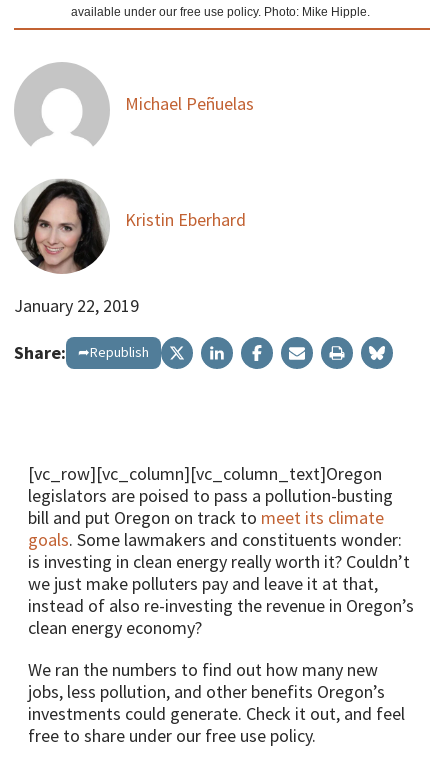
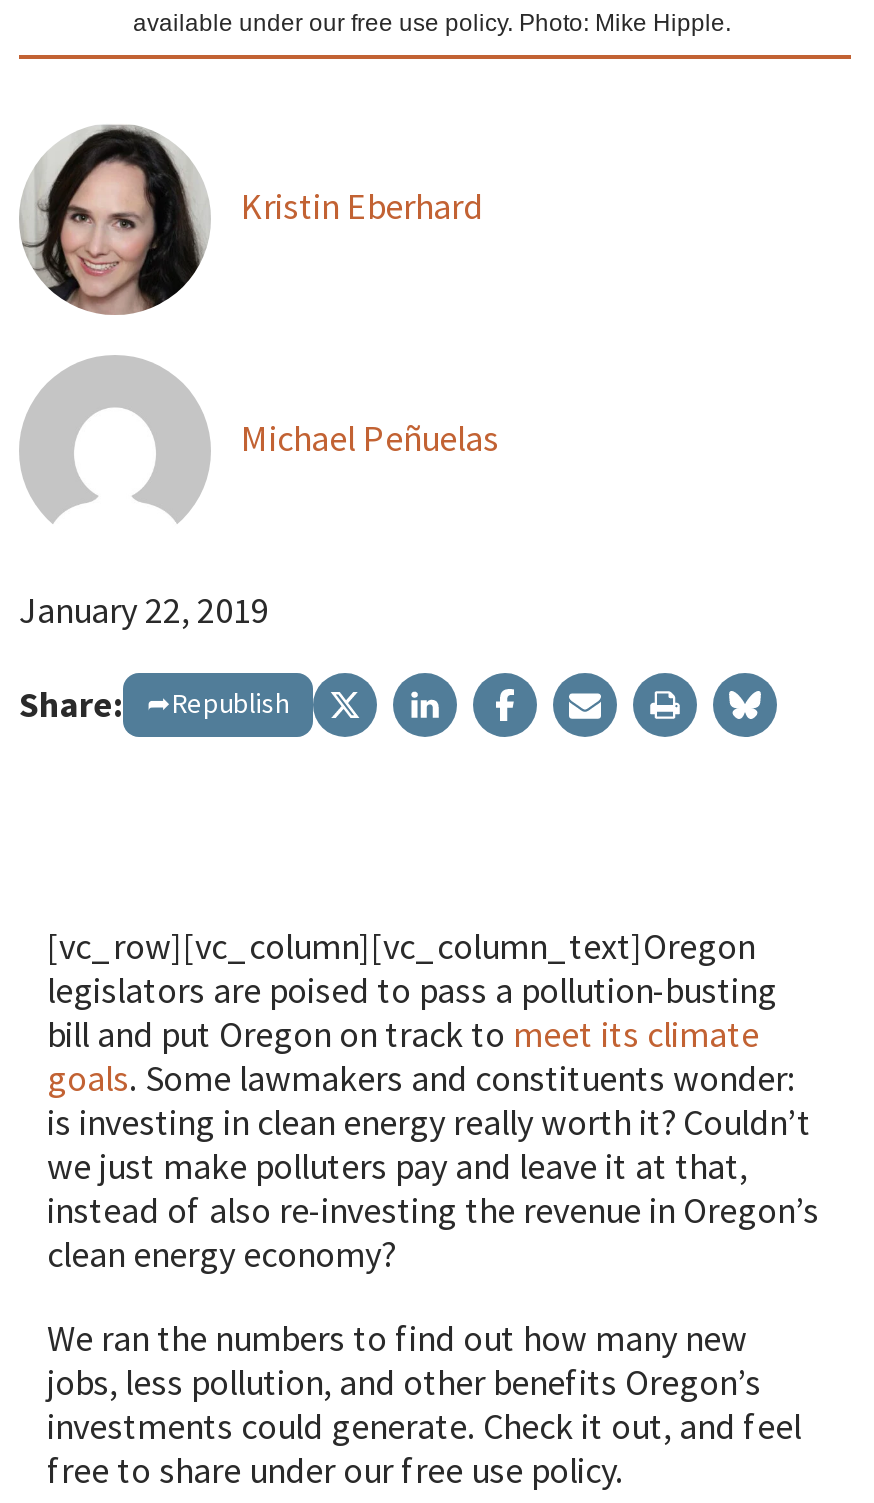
moved [125,92,254,115] -> [241,416,499,462]: Michael Peñuelas
moved [16,180,246,275] -> [23,127,483,317]: [image] | Kristin Eberhard

